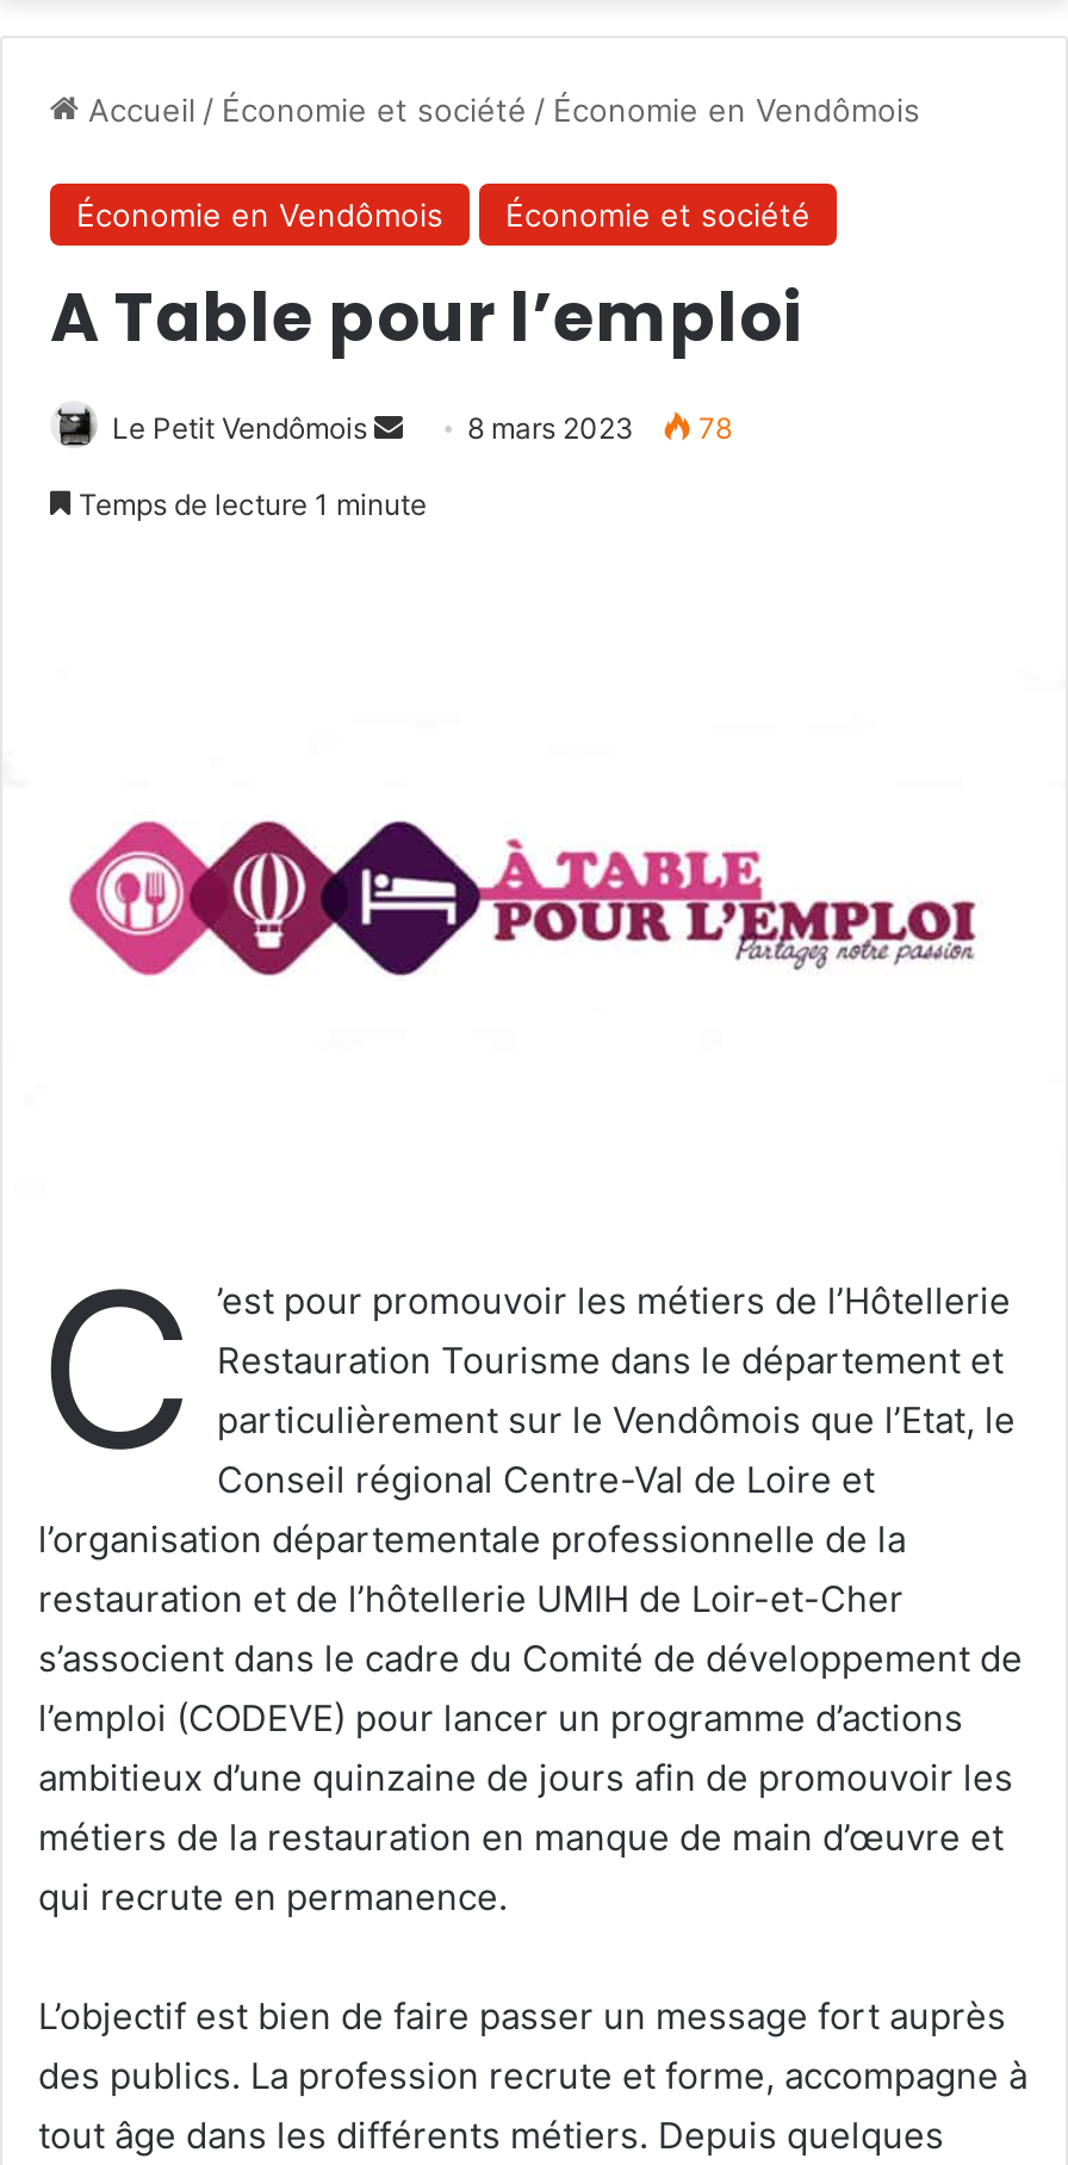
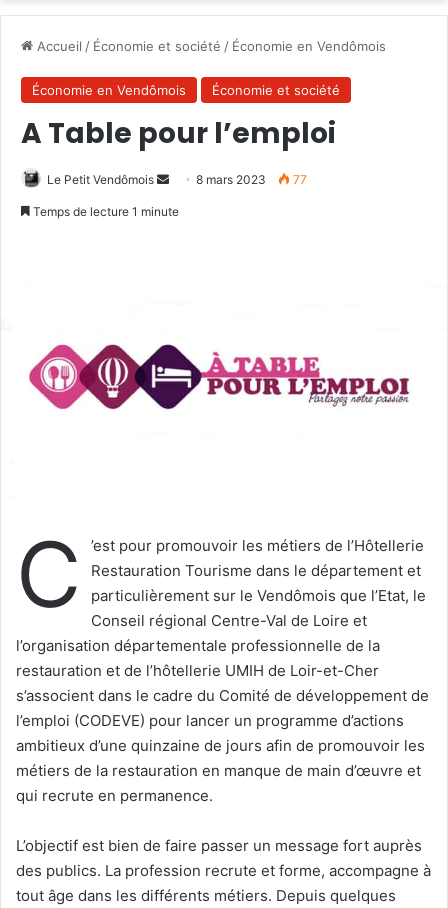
[691,410,732,446] 78 -> [290,172,307,187] 77

